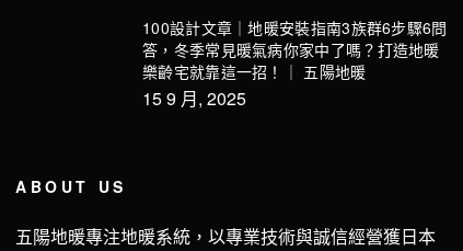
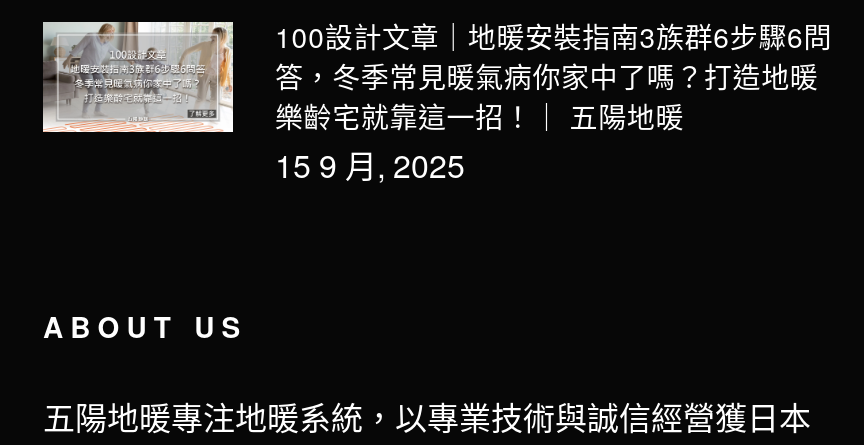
none -> [41,19,235,135] [image]

